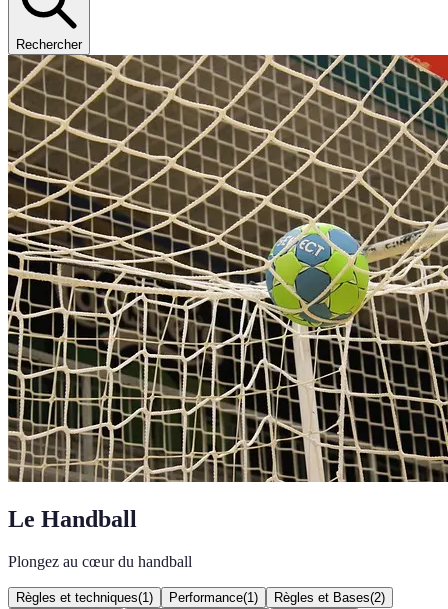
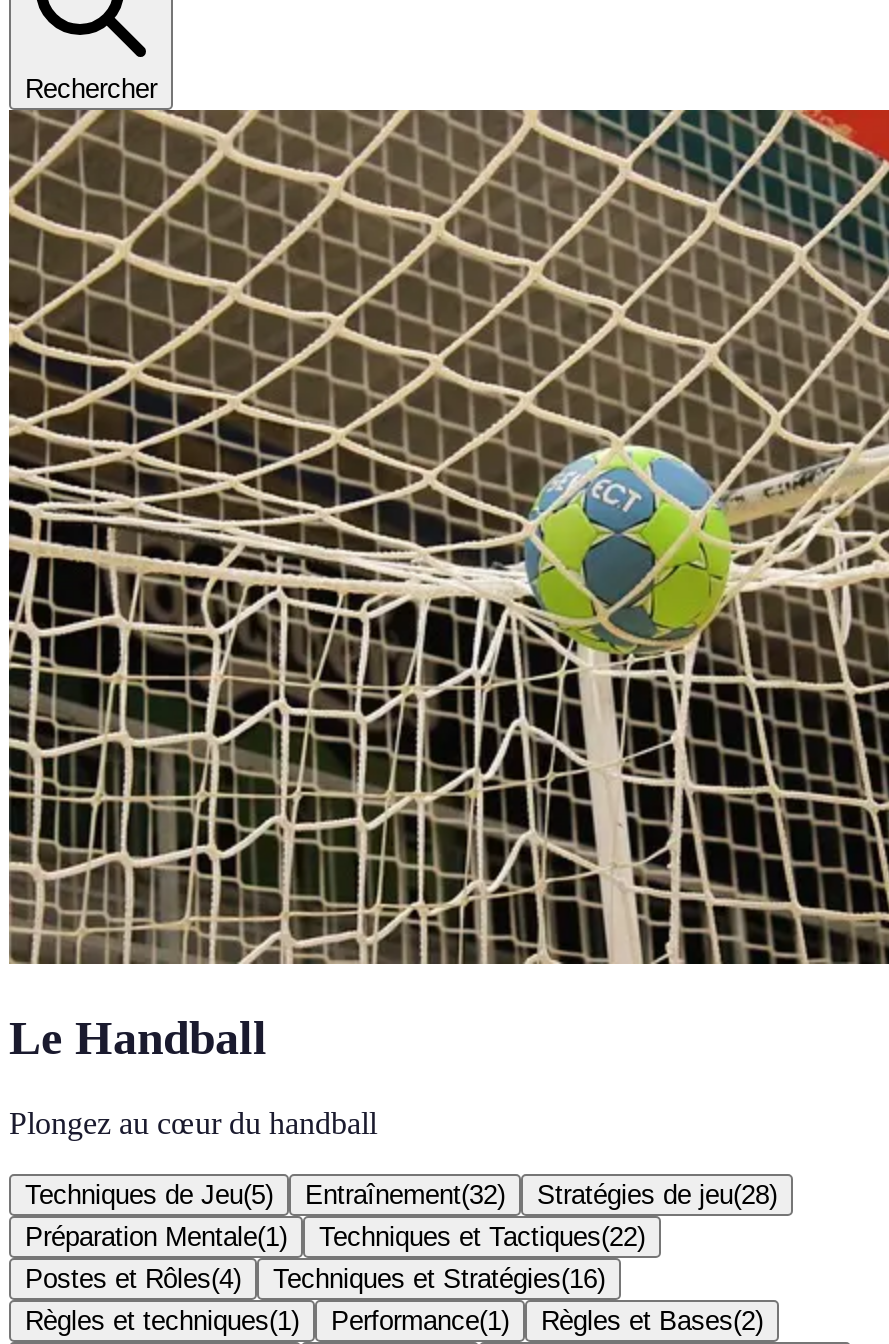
none -> [25,1180,777,1294] Techniques de Jeu(5) | Entraînement(32) | Stratégies de jeu(28) | Préparation Mentale(1) | Techniques et Tactiques(22) | Postes et Rôles(4) | Techniques et Stratégies(16)

